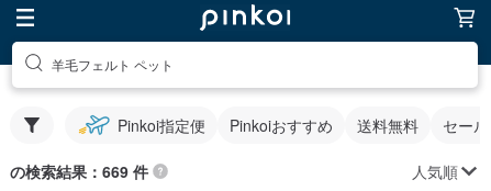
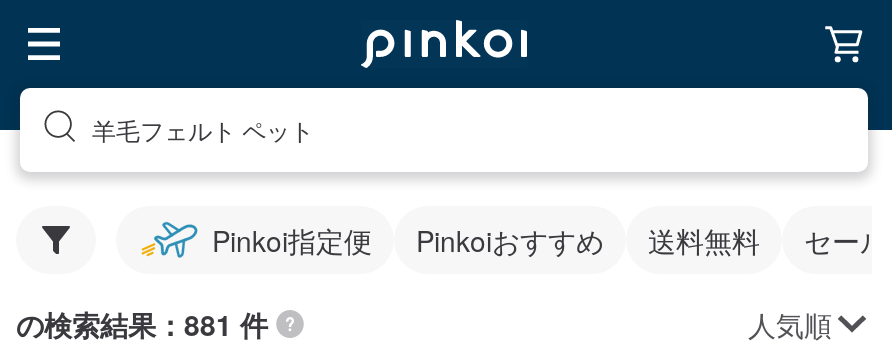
[10,160,148,182] の検索結果：669 件 -> [16,304,268,344] の検索結果：881 件

